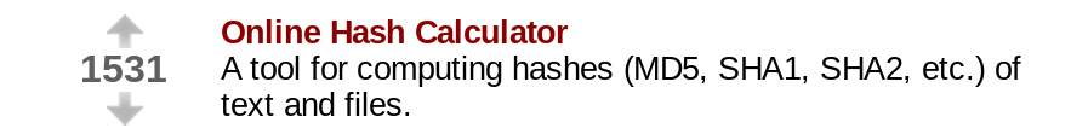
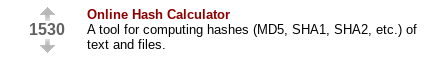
[80,48,1021,89] 1531 A tool for computing hashes (MD5, SHA1, SHA2, etc.) of -> [29,21,417,38] 1530 A tool for computing hashes (MD5, SHA1, SHA2, etc.) of

